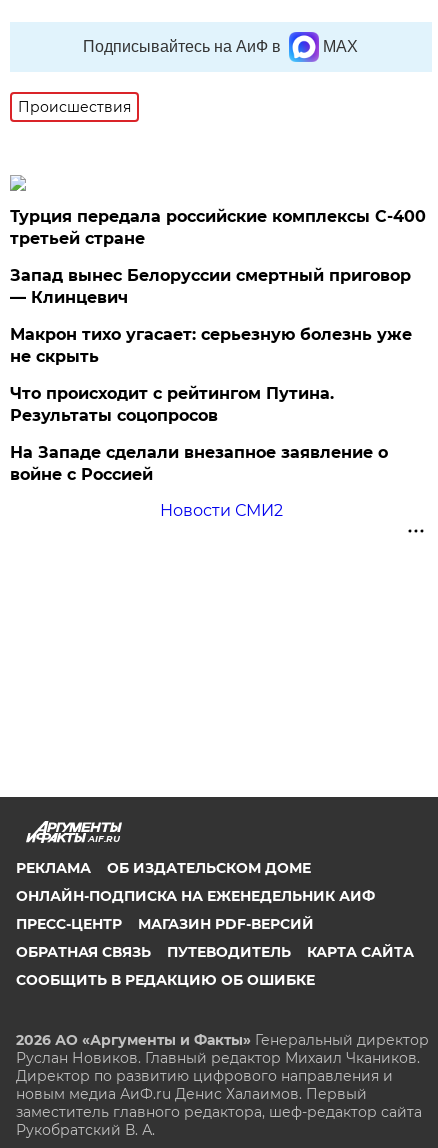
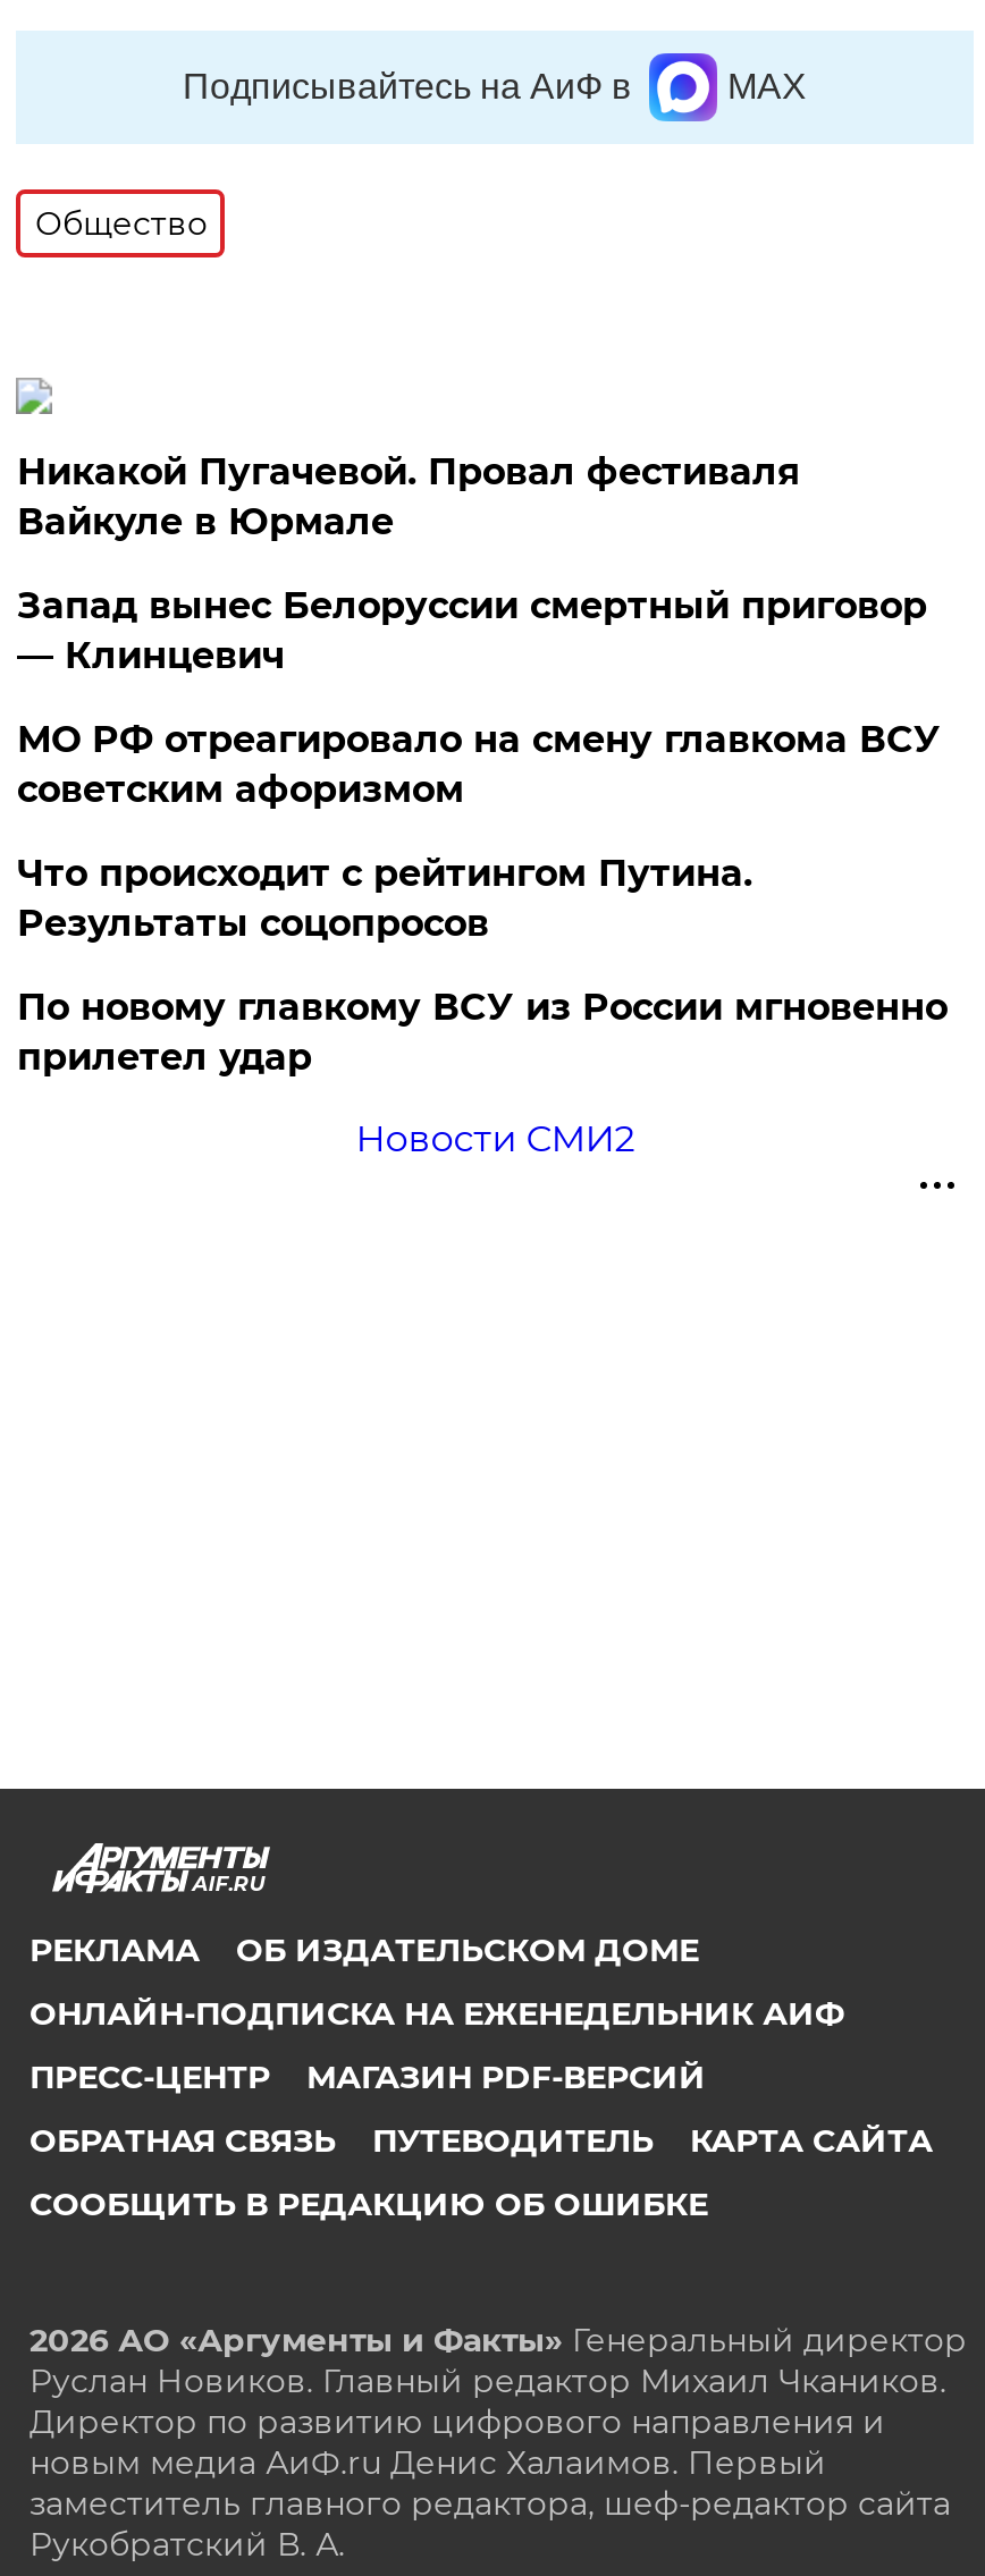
[18,98,131,116] Происшествия -> [35,203,207,244] Общество
[10,207,426,248] Турция передала российские комплексы С-400 | третьей стране -> [17,450,800,543] Никакой Пугачевой. Провал фестиваля | Вайкуле в Юрмале
[10,325,412,366] Макрон тихо угасает: серьезную болезнь уже | не скрыть -> [17,718,941,811] МО РФ отреагировало на смену главкома ВСУ | советским афоризмом
[10,443,388,484] На Западе сделали внезапное заявление о | войне с Россией -> [17,986,947,1079] По новому главкому ВСУ из России мгновенно | прилетел удар

